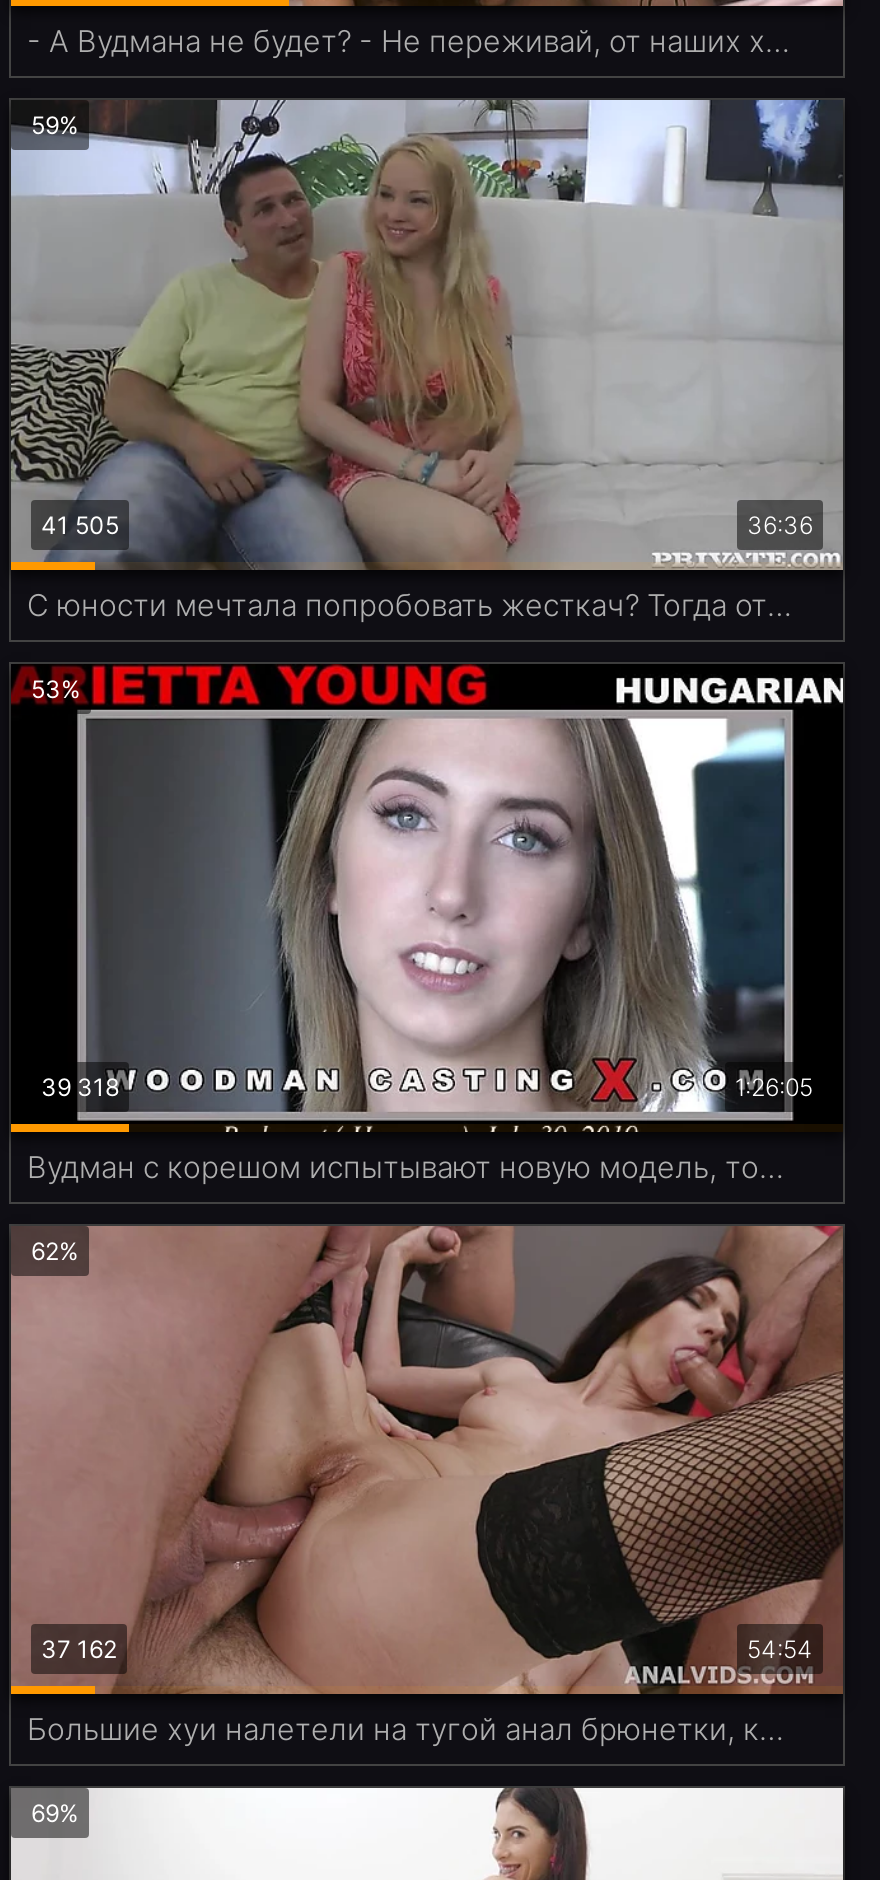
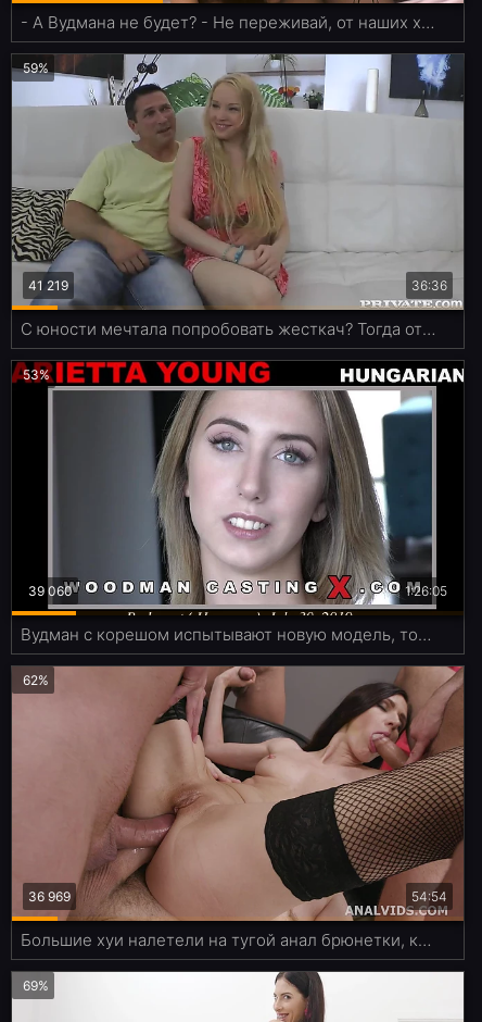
[41,509,119,539] 41 505 -> [28,277,68,293] 41 219
[41,1072,119,1102] 39 318 -> [28,583,73,599] 39 060
[41,1635,117,1665] 37 162 -> [28,889,71,905] 36 969

